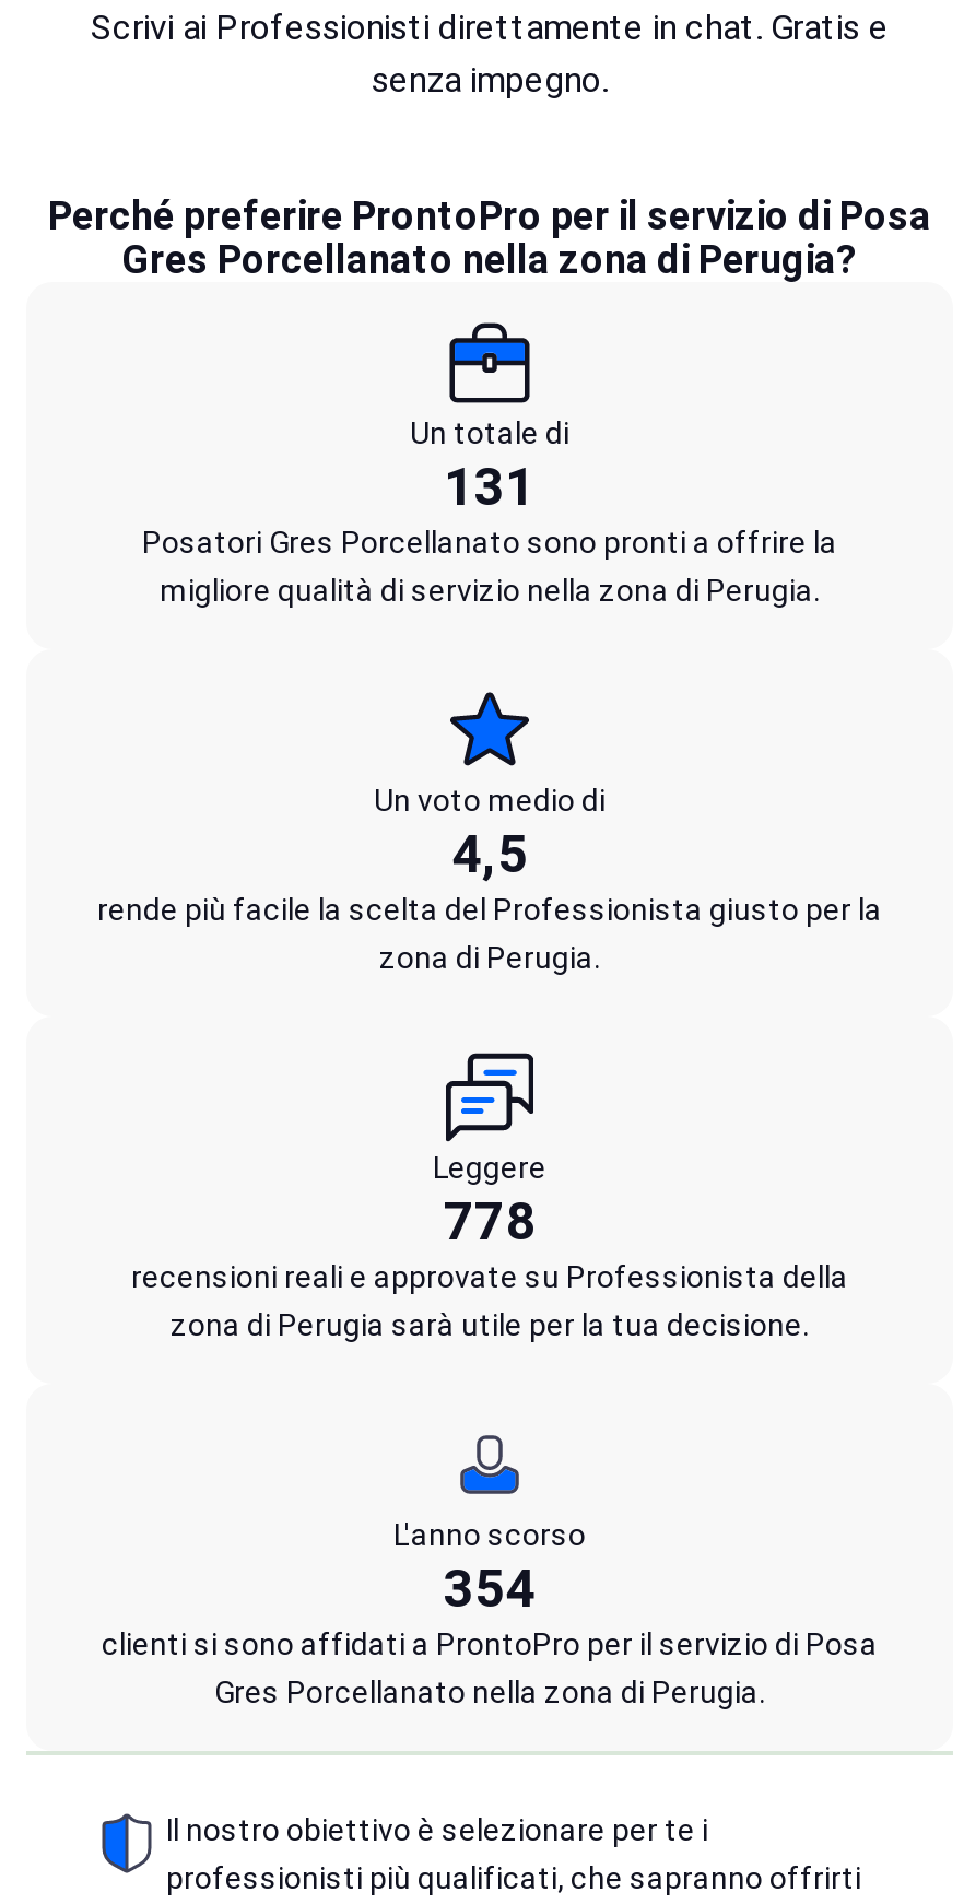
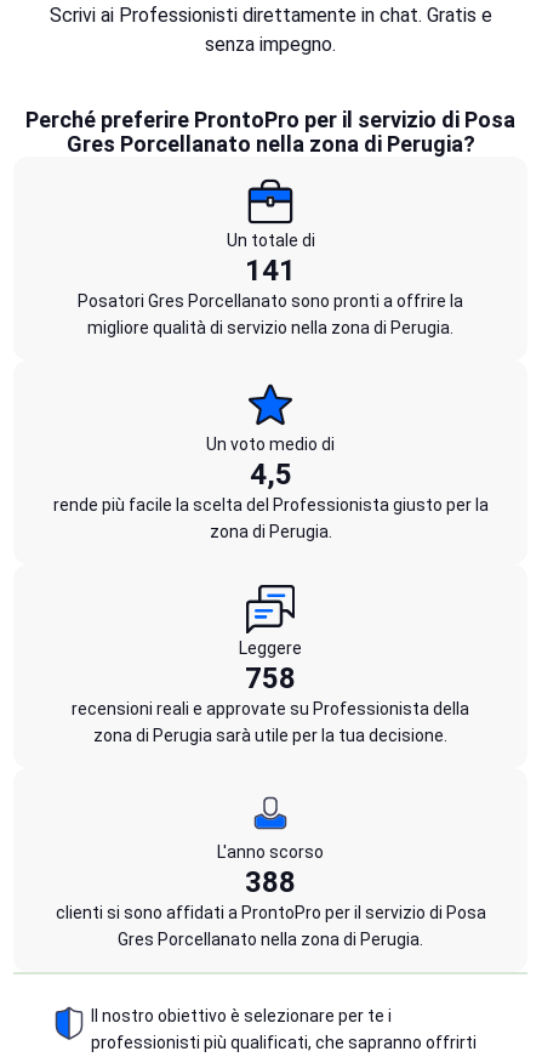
[444,456,536,518] 131 -> [245,253,296,287] 141
[444,1191,536,1252] 778 -> [245,661,296,695] 758
[444,1558,536,1619] 354 -> [245,865,296,899] 388

